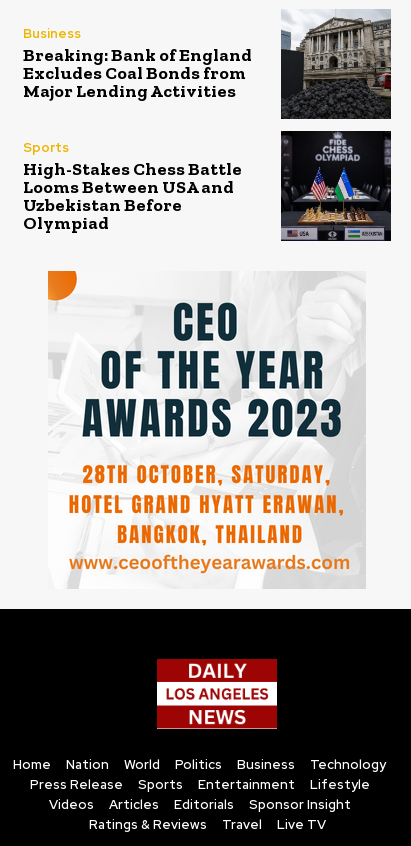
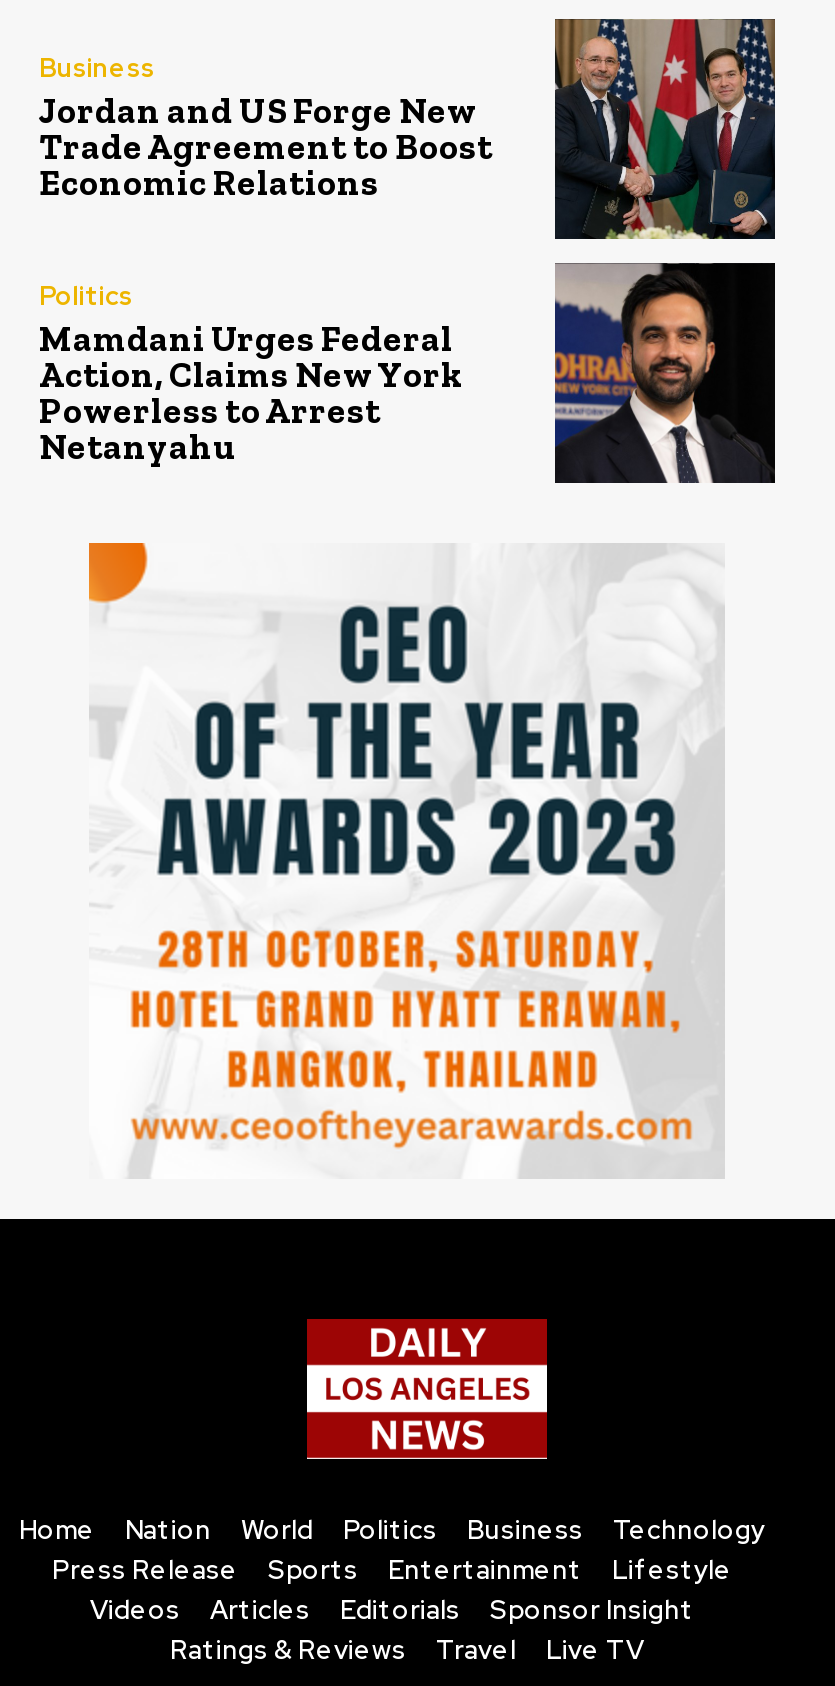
[23,9,392,120] [image] | Breaking: Bank of England | Excludes Coal Bonds from | Major Lending Activities -> [39,17,777,241] [image] | Jordan and US Forge New | Trade Agreement to Boost | Economic Relations
[280,131,392,242] [image] -> [553,263,777,483] [image]
[23,139,242,234] Sports | High-Stakes Chess Battle | Looms Between USA and | Uzbekistan Before | Olympiad -> [39,278,463,468] Politics | Mamdani Urges Federal | Action, Claims New York | Powerless to Arrest | Netanyahu

